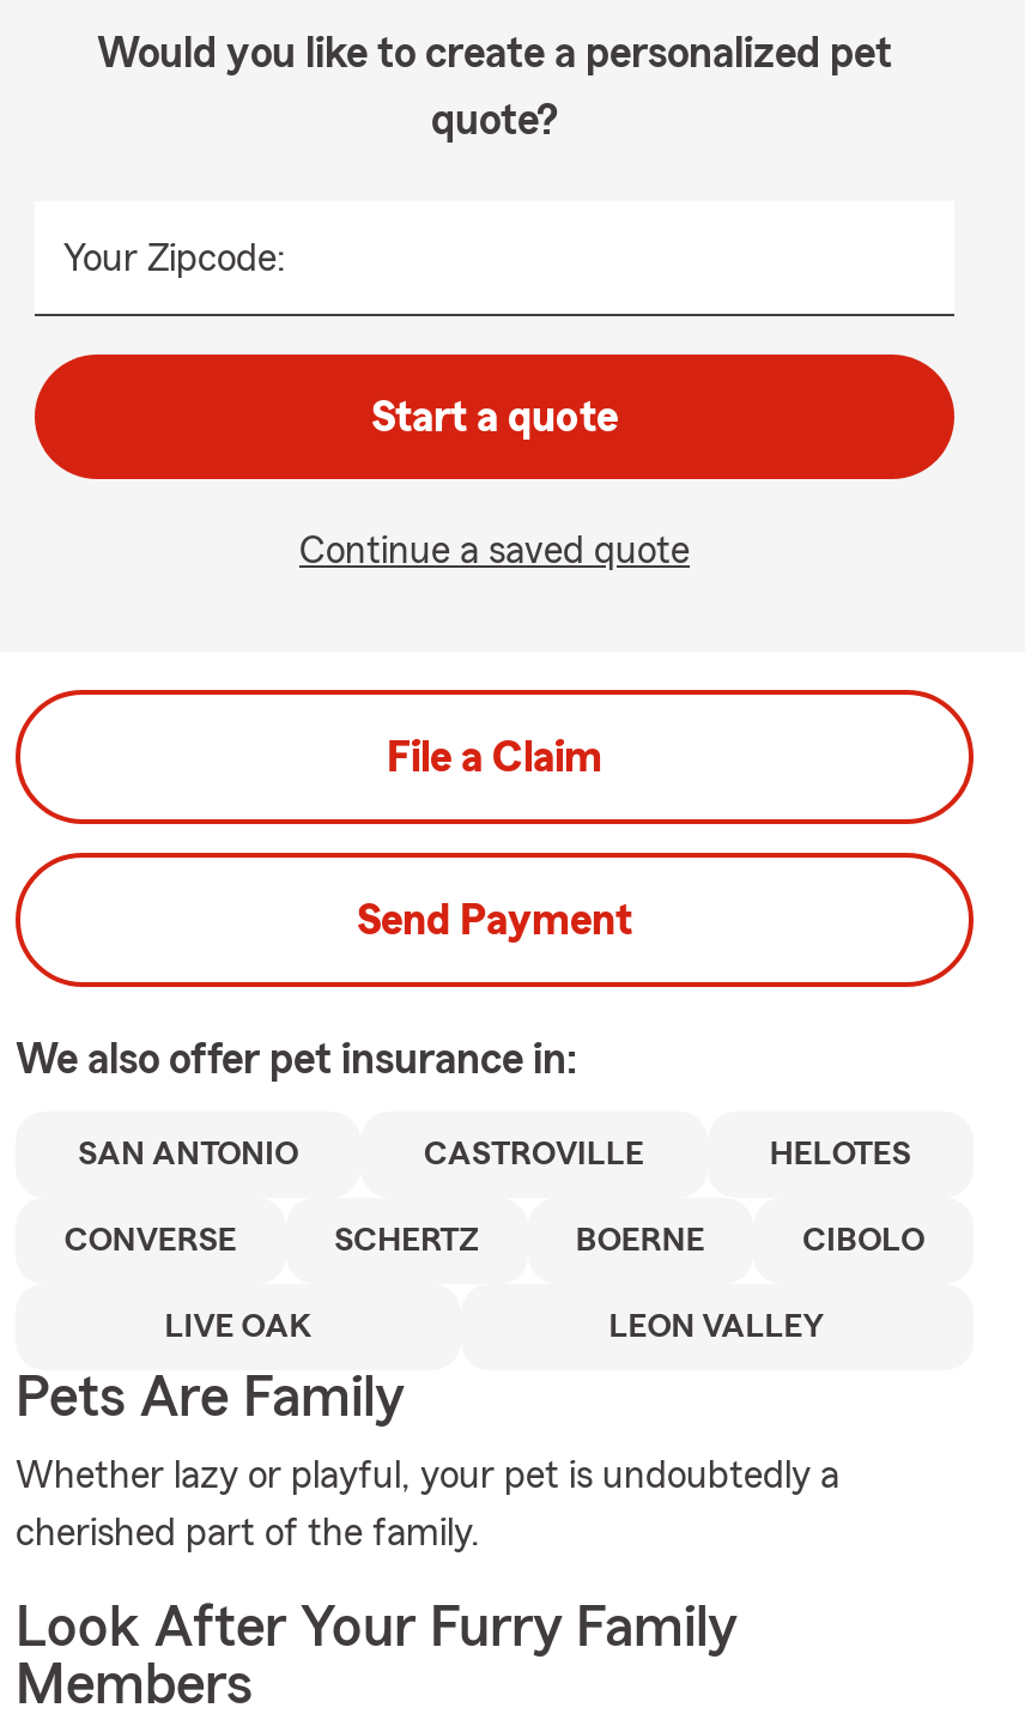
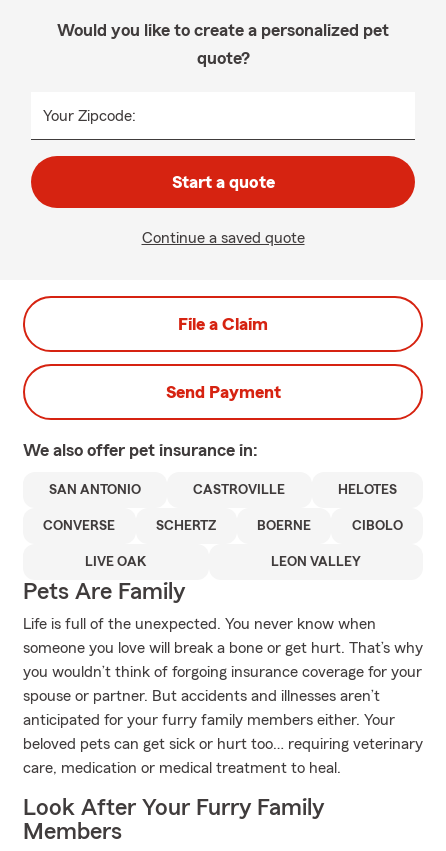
[16,1457,839,1552] Whether lazy or playful, your pet is undoubtedly a | cherished part of the family. -> [23,616,423,776] Life is full of the unexpected. You never know when | someone you love will break a bone or get hurt. That’s why | you wouldn’t think of forgoing insurance coverage for your | spouse or partner. But accidents and illnesses aren’t | anticipated for your furry family members either. Your | beloved pets can get sick or hurt too… requiring veterinary | care, medication or medical treatment to heal.

